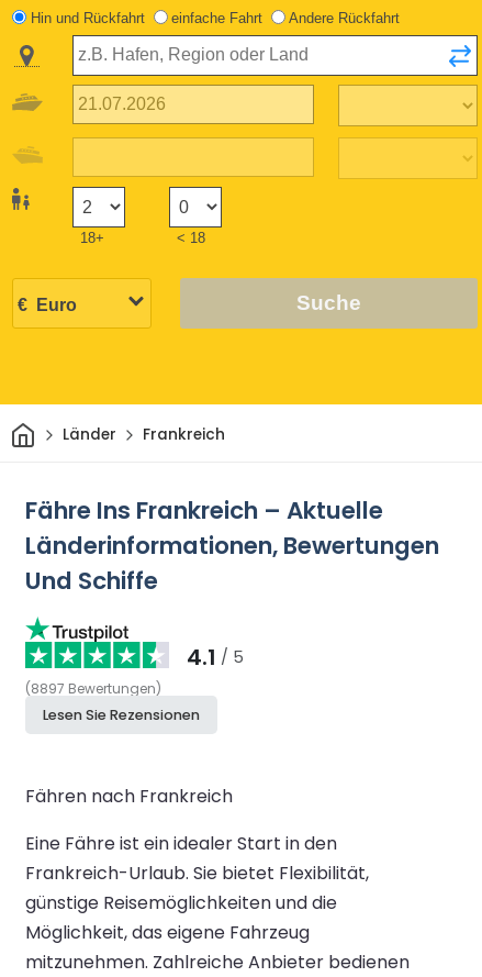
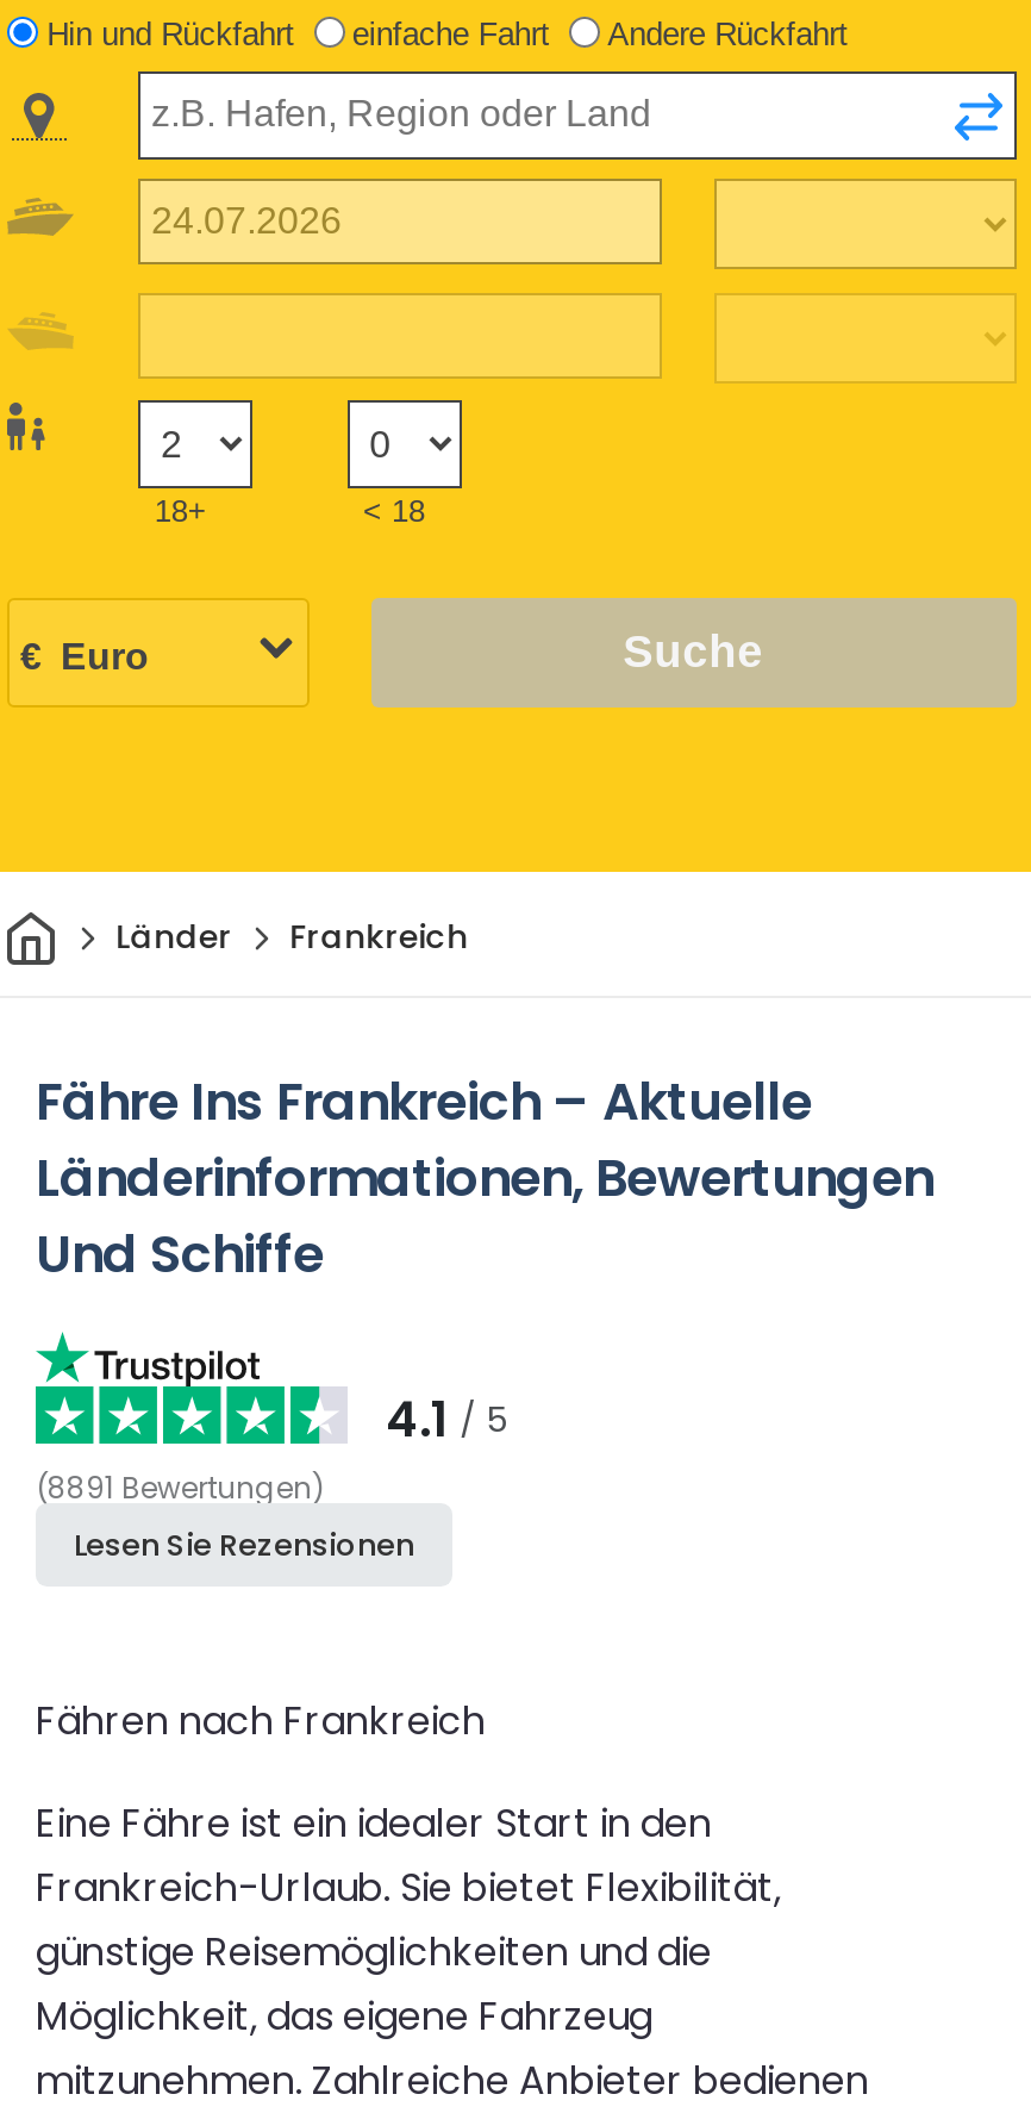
[25,679,161,698] (8897 Bewertungen) -> [36,1467,324,1507] (8891 Bewertungen)

